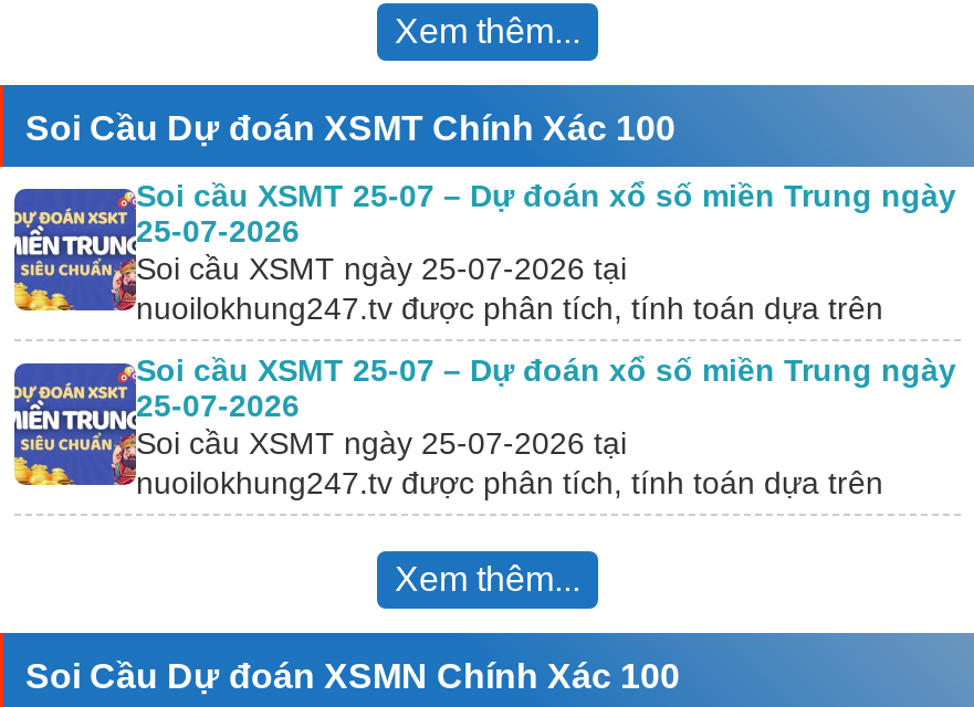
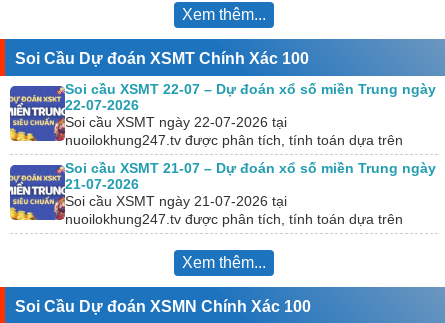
[136,178,956,213] Soi cầu XSMT 25-07 – Dự đoán xổ số miền Trung ngày -> [65,81,436,97] Soi cầu XSMT 22-07 – Dự đoán xổ số miền Trung ngày
[136,213,300,249] 25-07-2026 -> [65,97,139,113] 22-07-2026
[136,251,627,286] Soi cầu XSMT ngày 25-07-2026 tại -> [65,114,287,130] Soi cầu XSMT ngày 22-07-2026 tại
[136,353,956,388] Soi cầu XSMT 25-07 – Dự đoán xổ số miền Trung ngày -> [65,160,436,176] Soi cầu XSMT 21-07 – Dự đoán xổ số miền Trung ngày
[136,388,300,423] 25-07-2026 -> [65,176,139,192] 21-07-2026
[136,426,627,461] Soi cầu XSMT ngày 25-07-2026 tại -> [65,193,287,209] Soi cầu XSMT ngày 21-07-2026 tại

